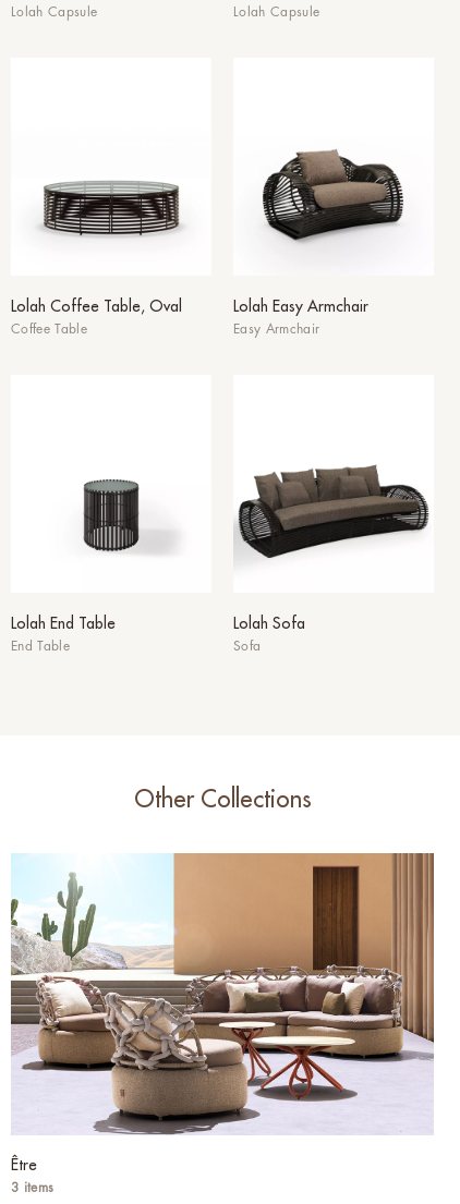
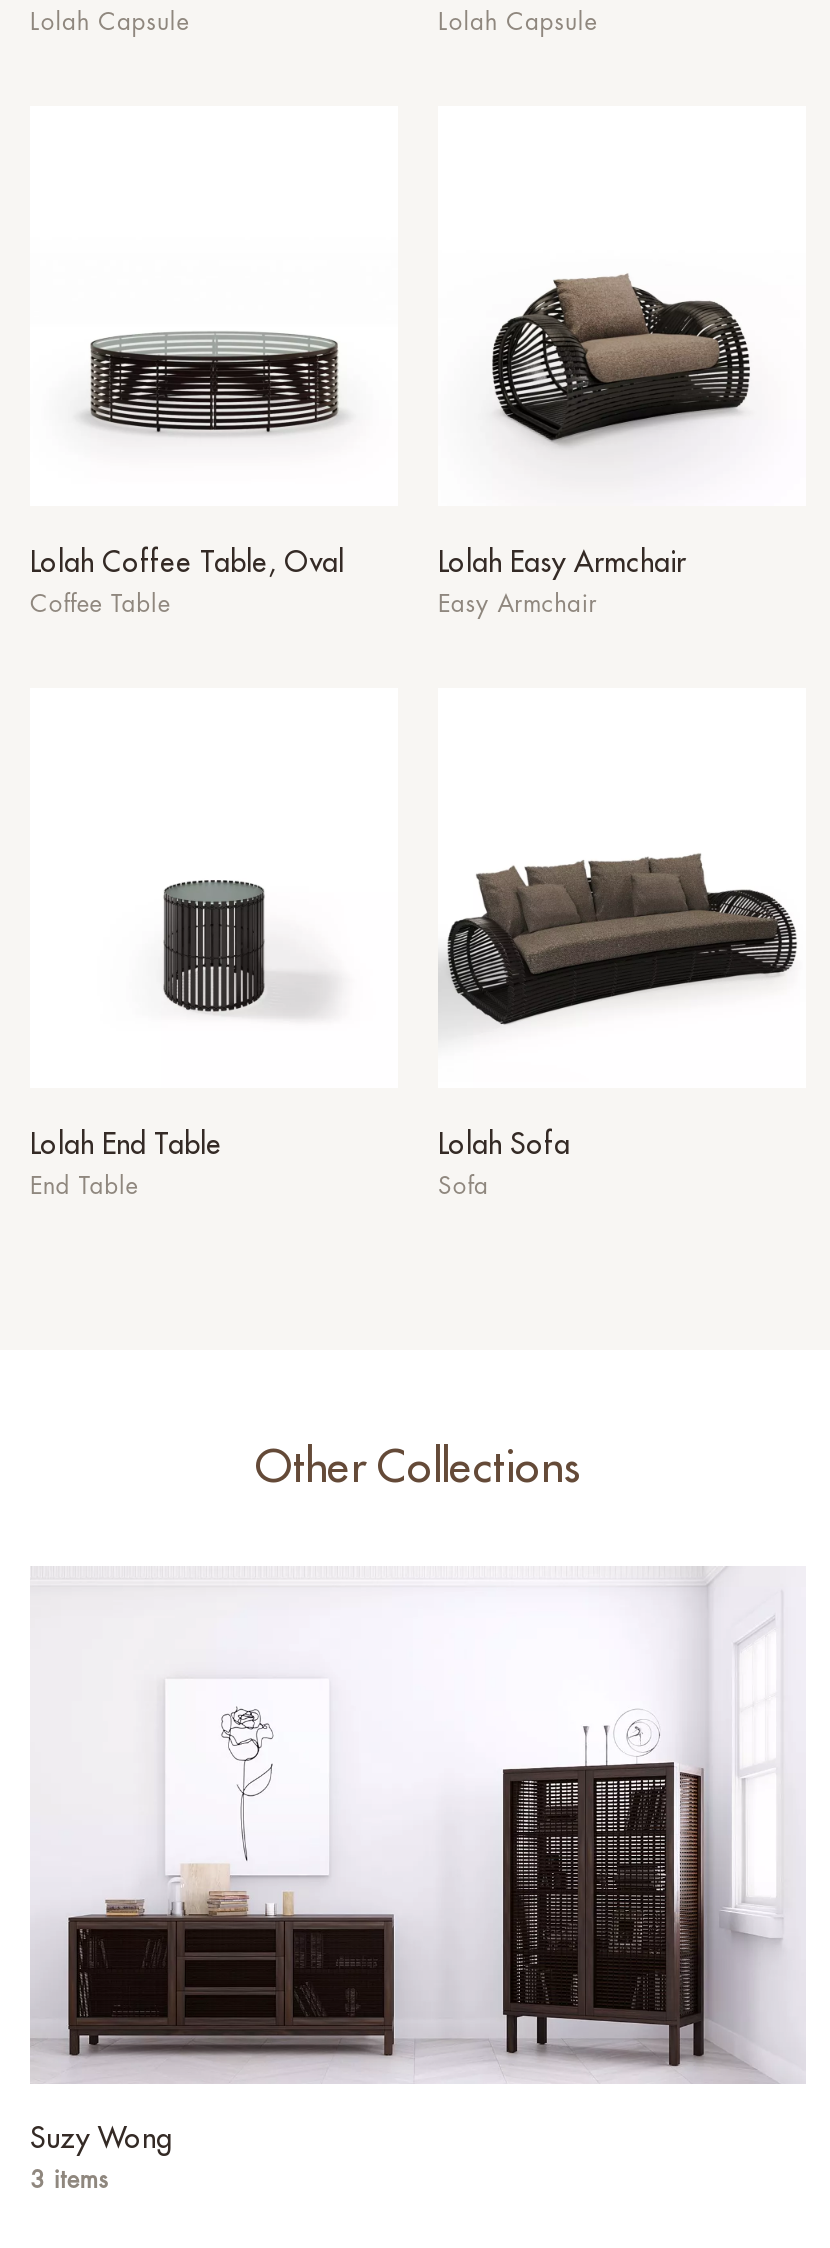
[10,852,435,1172] [image] | Être -> [30,1566,806,2152] [image] | Suzy Wong

